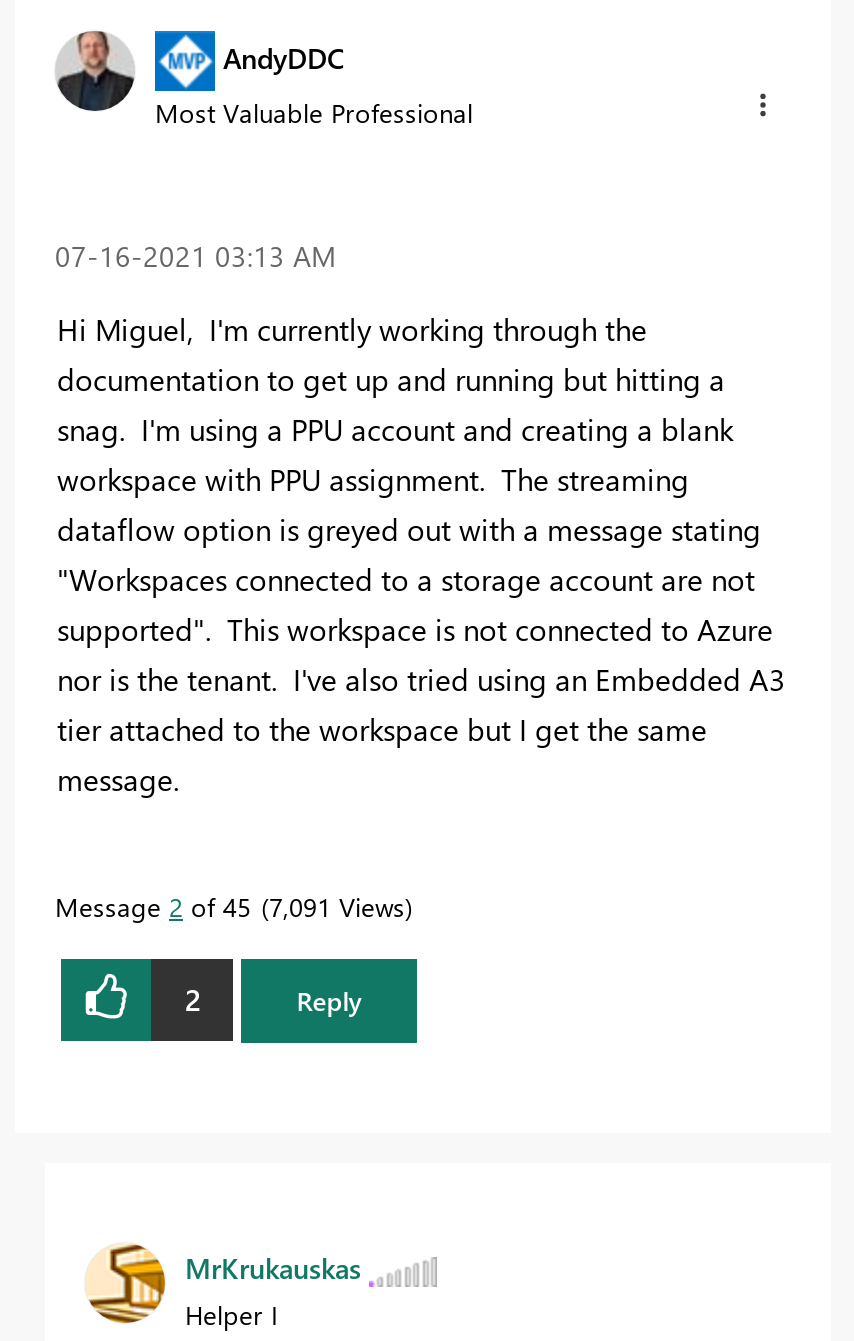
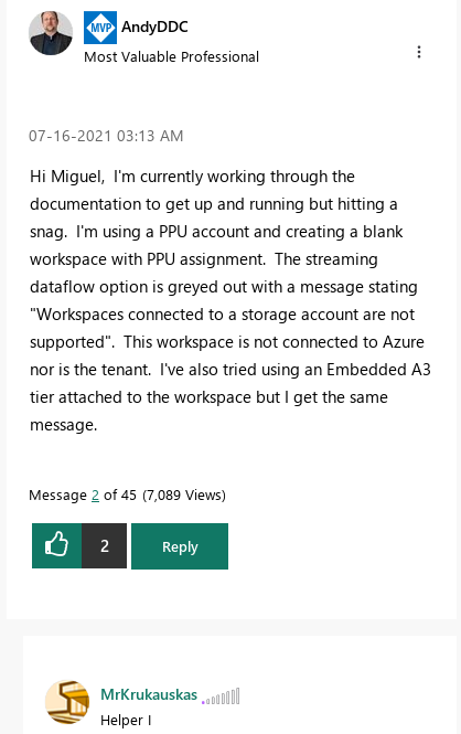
[55,888,405,922] Message 2 of 45 7,091 Views -> [29,484,222,503] Message 2 of 45 7,089 Views

